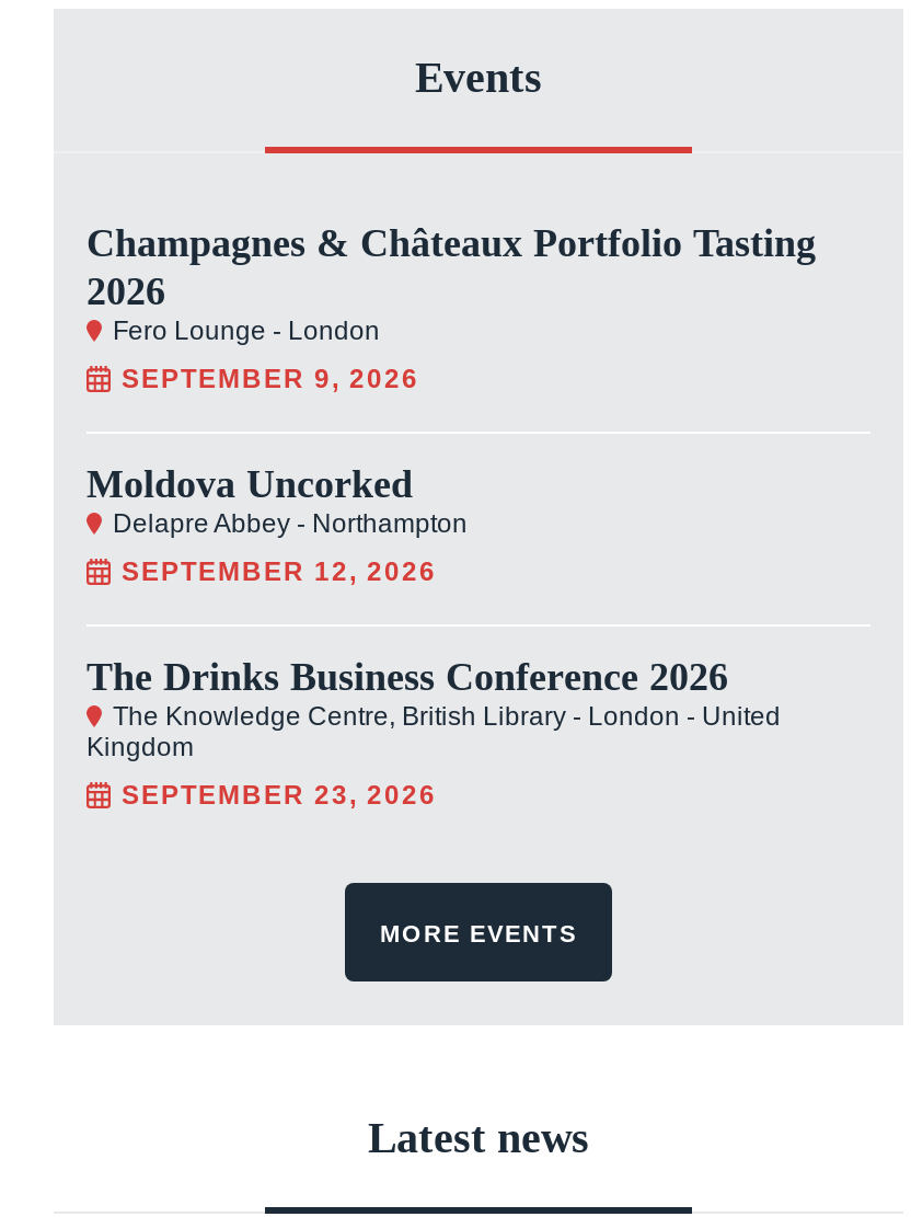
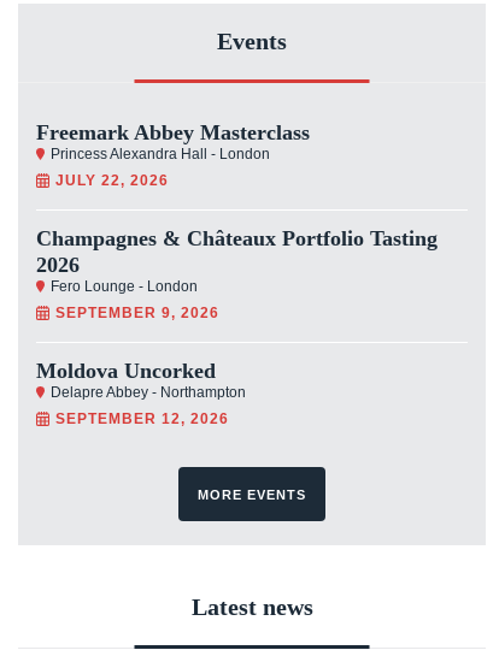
none -> [36,121,310,189] Freemark Abbey Masterclass | Princess Alexandra Hall - London | JULY 22, 2026
moved [87,222,816,588] -> [36,227,438,428]: Champagnes & Châteaux Portfolio Tasting | 2026 | Fero Lounge - London | SEPTEMBER 9, 2026 | Moldova Uncorked | Delapre Abbey - Northampton | SEPTEMBER 12, 2026
[87,656,781,811] The Drinks Business Conference 2026 | The Knowledge Centre, British Library - London - United | Kingdom | SEPTEMBER 23, 2026 -> none

